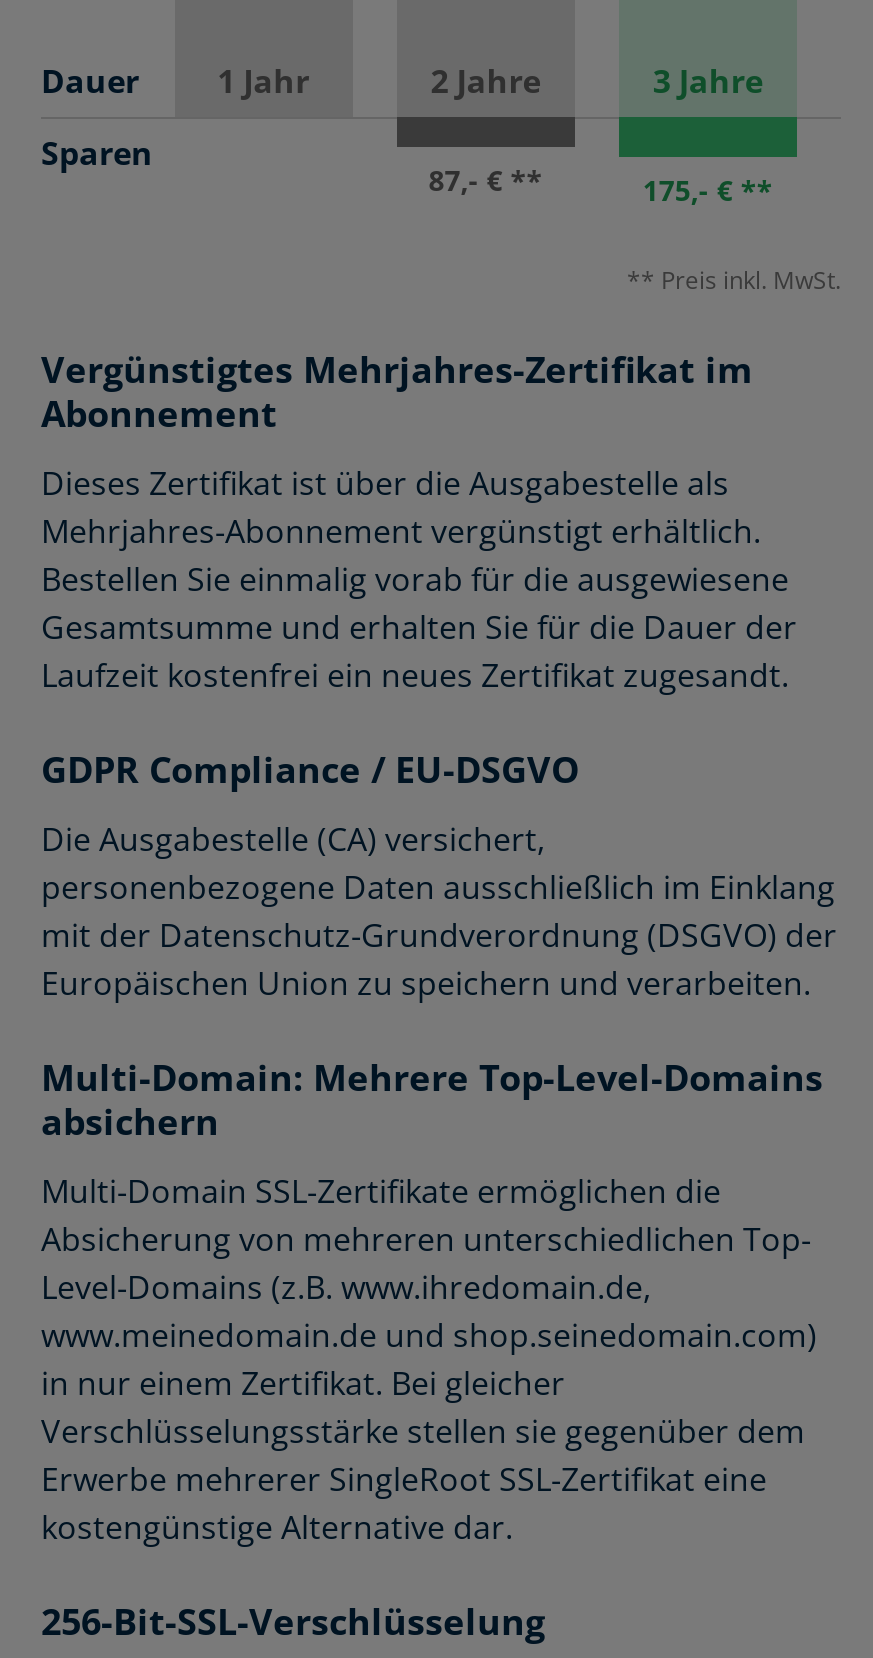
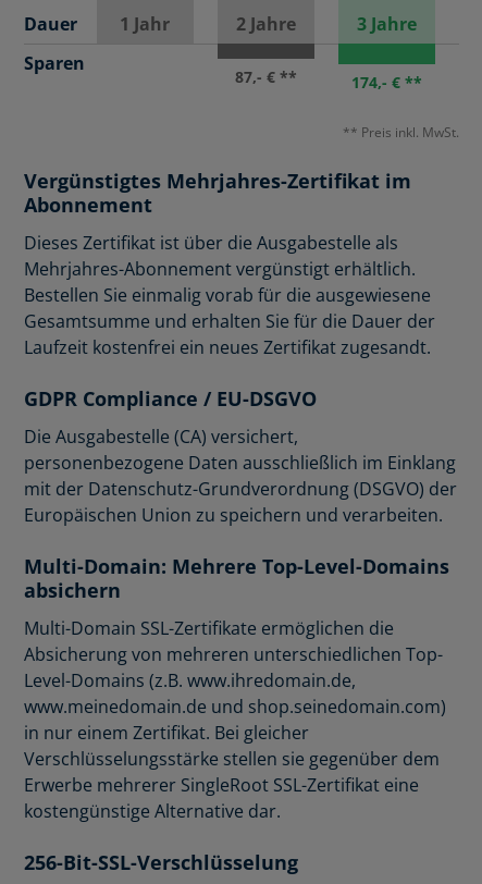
[643,171,773,209] 175,- € ** -> [351,72,422,92] 174,- € **

